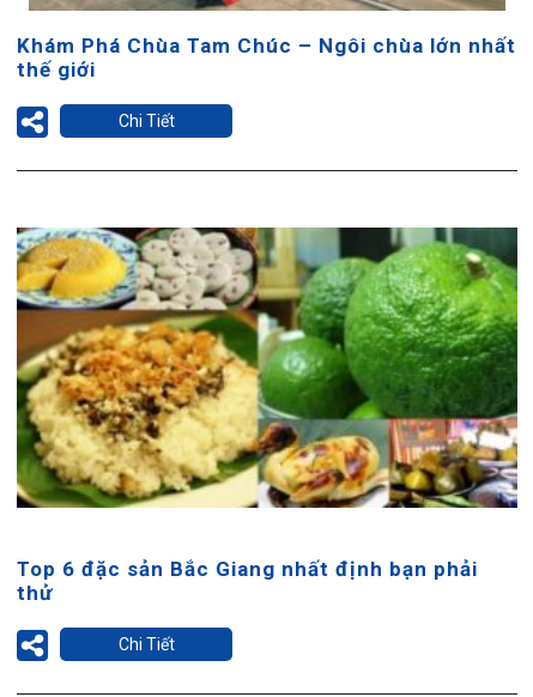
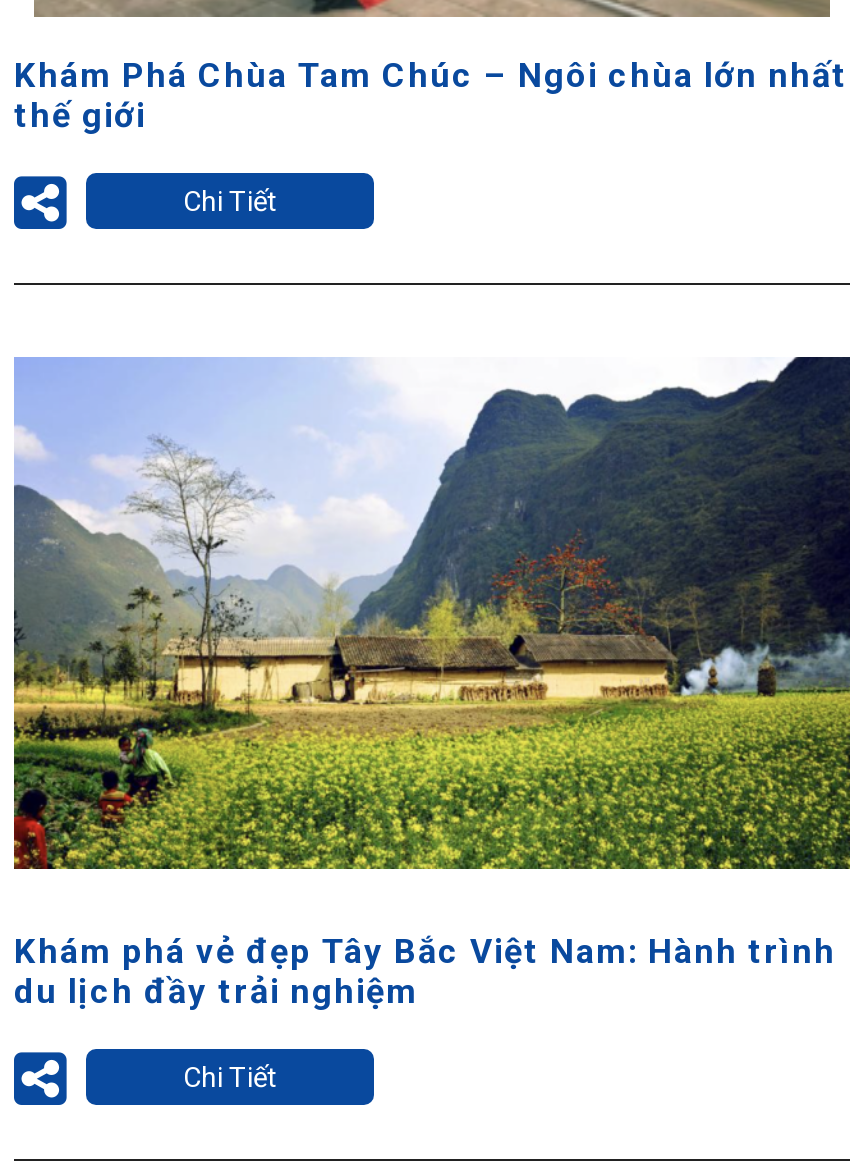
[16,213,519,605] [image] | Top 6 đặc sản Bắc Giang nhất định bạn phải | thử -> [12,354,852,1011] [image] | Khám phá vẻ đẹp Tây Bắc Việt Nam: Hành trình | du lịch đầy trải nghiệm

